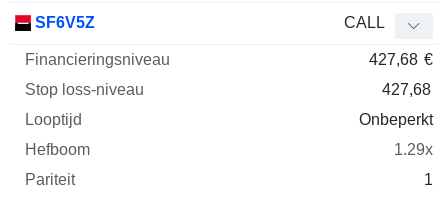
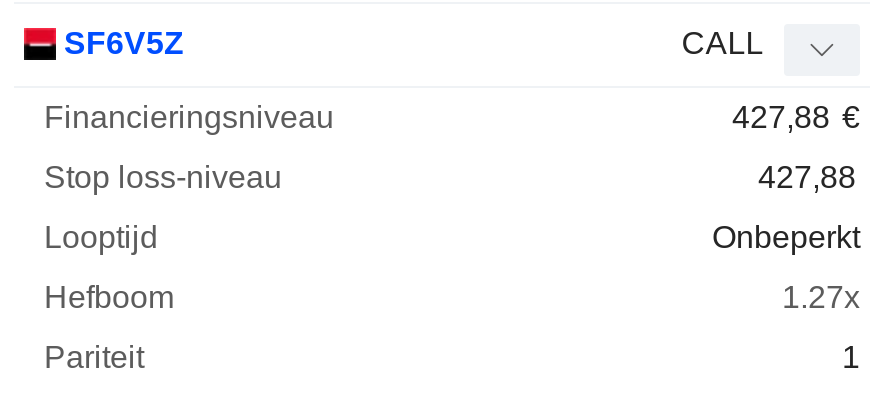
[369,51,433,68] 427,68 € -> [732,100,860,134] 427,88 €
[382,81,431,98] 427,68 -> [758,160,856,194] 427,88
[394,141,433,158] 1.29x -> [782,280,860,314] 1.27x

